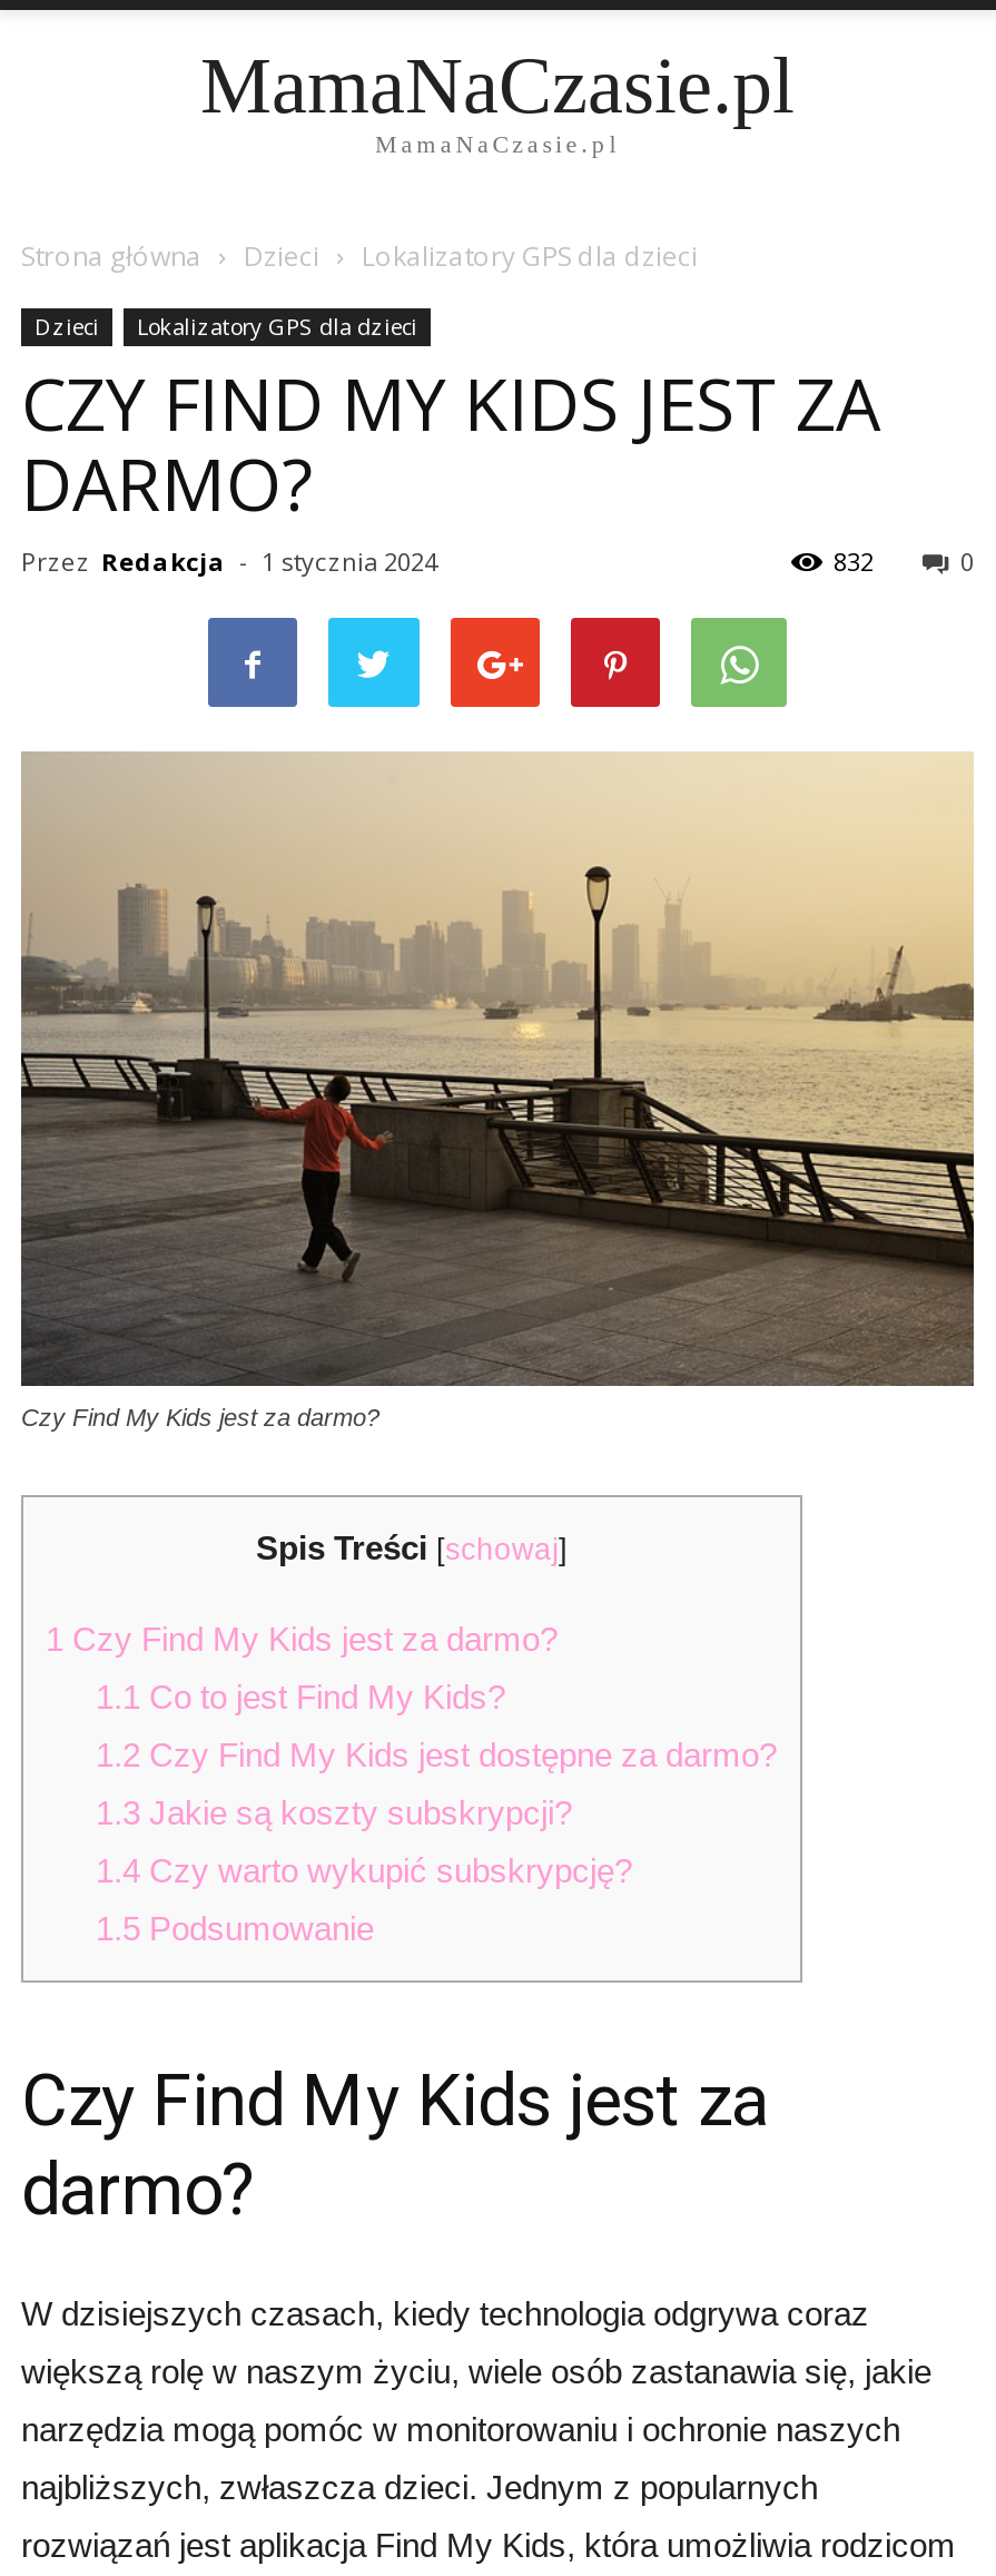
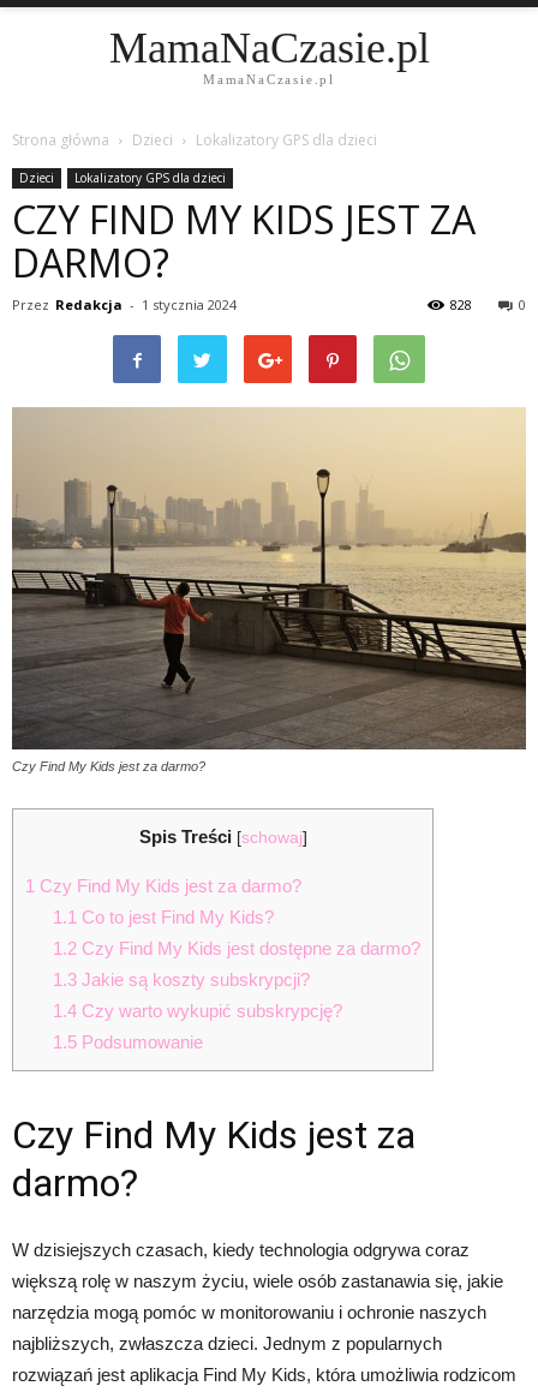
[834,544,874,578] 832 -> [450,295,472,313] 828

